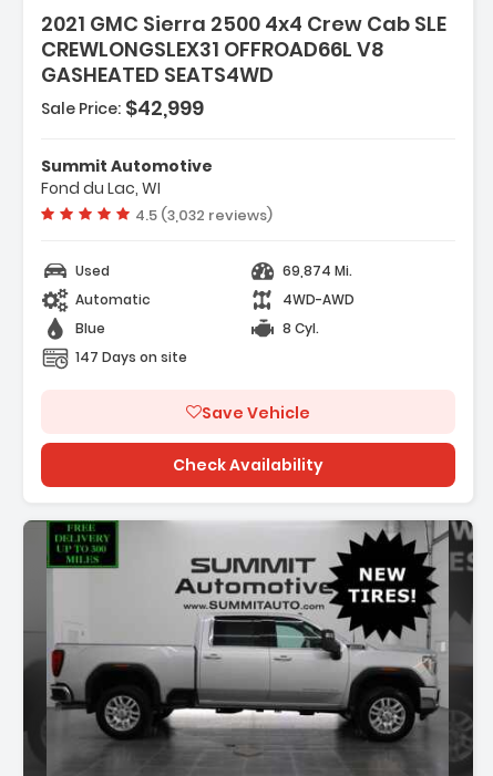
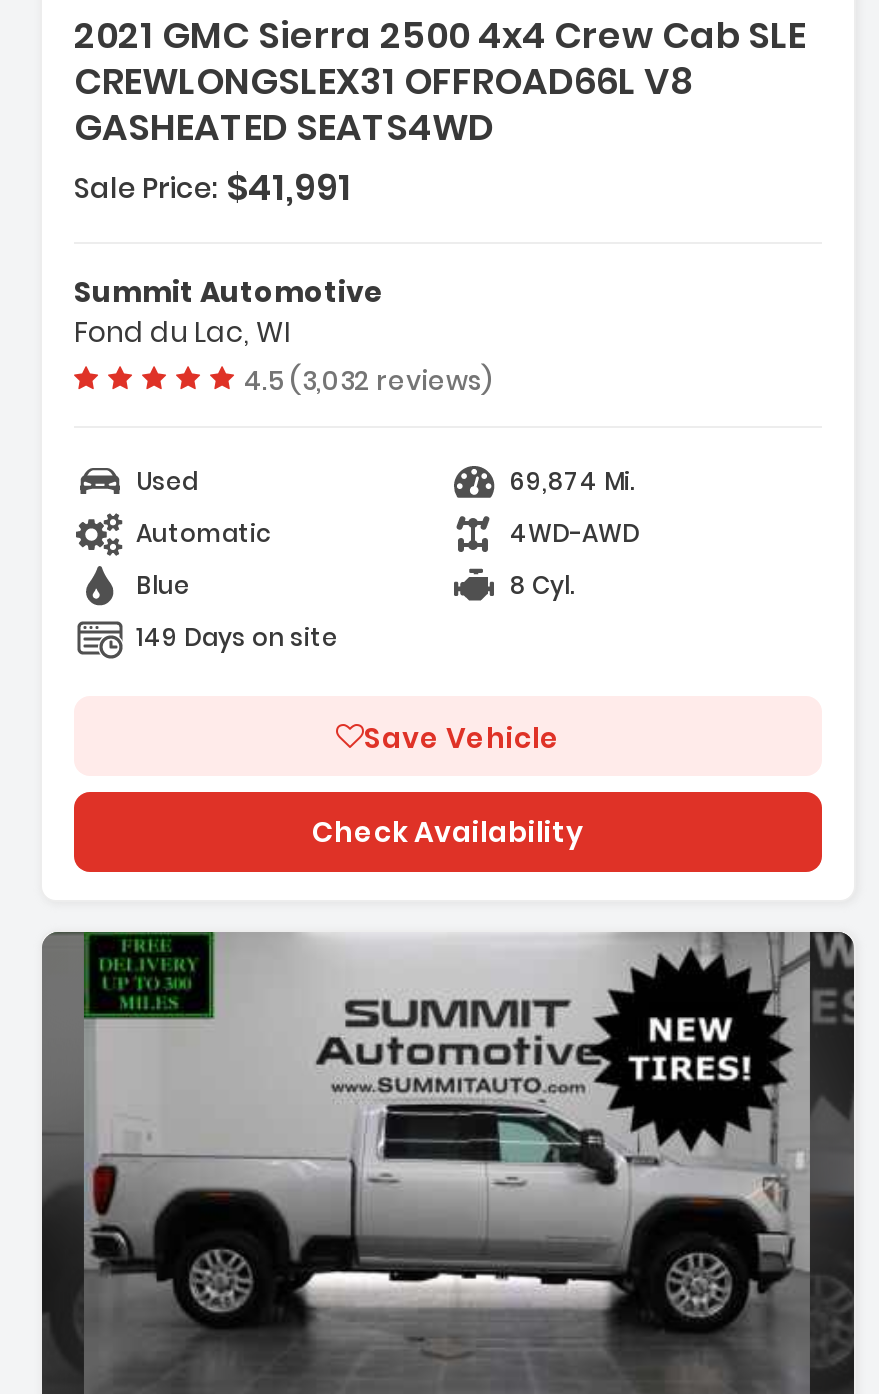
[41,94,204,122] Sale Price: $42,999 -> [74,162,352,212] Sale Price: $41,991
[75,348,187,366] 147 Days on site -> [136,620,338,654] 149 Days on site

